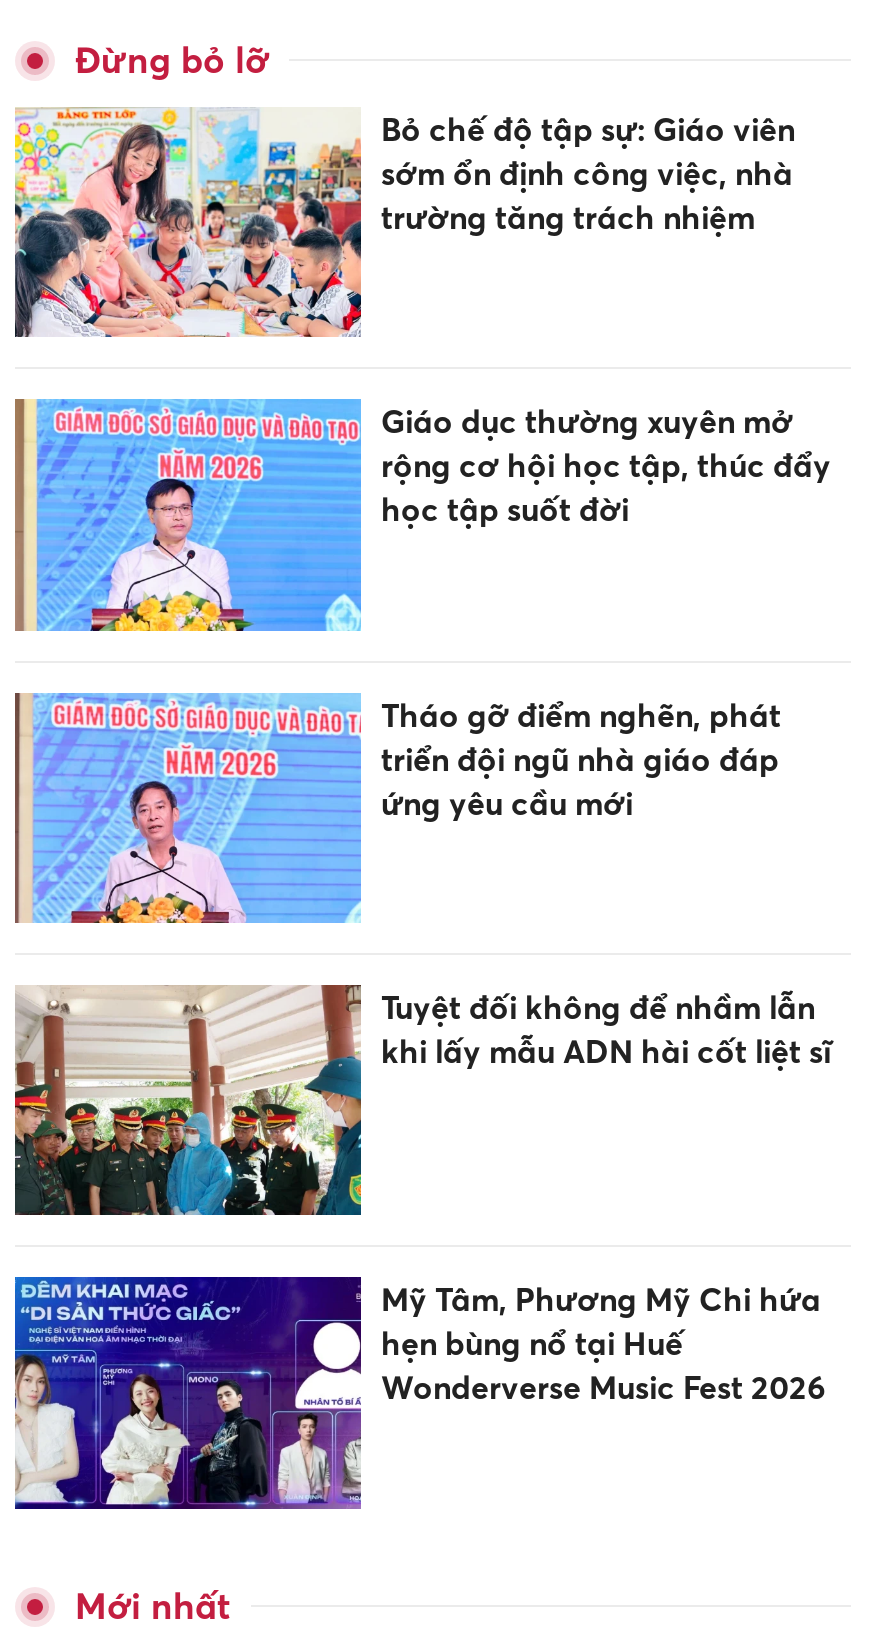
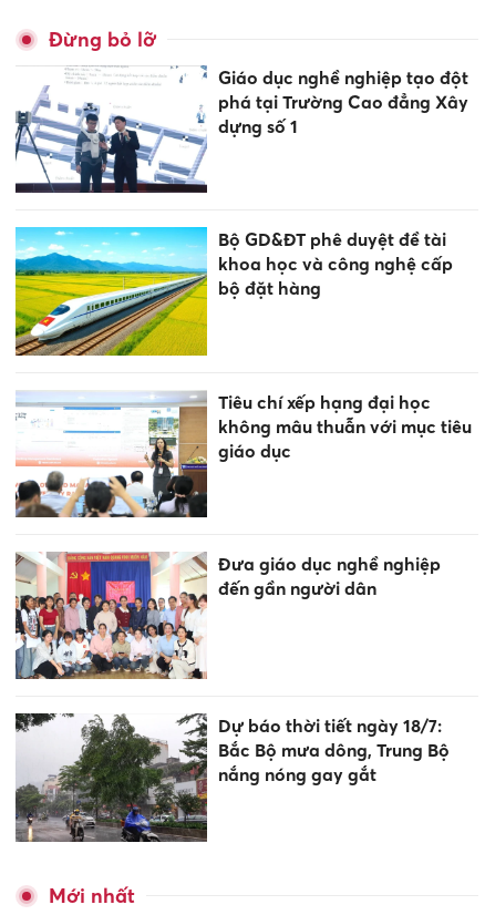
[13,107,795,339] [image] | Bỏ chế độ tập sự: Giáo viên | sớm ổn định công việc, nhà | trường tăng trách nhiệm -> [16,65,468,194] [image] | Giáo dục nghề nghiệp tạo đột | phá tại Trường Cao đẳng Xây | dựng số 1
[13,397,831,633] [image] | Giáo dục thường xuyên mở | rộng cơ hội học tập, thúc đẩy | học tập suốt đời -> [14,226,453,357] [image] | Bộ GD&ĐT phê duyệt đề tài | khoa học và công nghệ cấp | bộ đặt hàng
[13,691,781,925] [image] | Tháo gỡ điểm nghẽn, phát | triển đội ngũ nhà giáo đáp | ứng yêu cầu mới -> [16,390,472,518] [image] | Tiêu chí xếp hạng đại học | không mâu thuẫn với mục tiêu | giáo dục
[13,983,831,1217] [image] | Tuyệt đối không để nhầm lẫn | khi lấy mẫu ADN hài cốt liệt sĩ -> [14,552,441,680] [image] | Đưa giáo dục nghề nghiệp | đến gần người dân
[13,1275,825,1511] [image] | Mỹ Tâm, Phương Mỹ Chi hứa | hẹn bùng nổ tại Huế | Wonderverse Music Fest 2026 -> [14,712,450,843] [image] | Dự báo thời tiết ngày 18/7: | Bắc Bộ mưa dông, Trung Bộ | nắng nóng gay gắt

